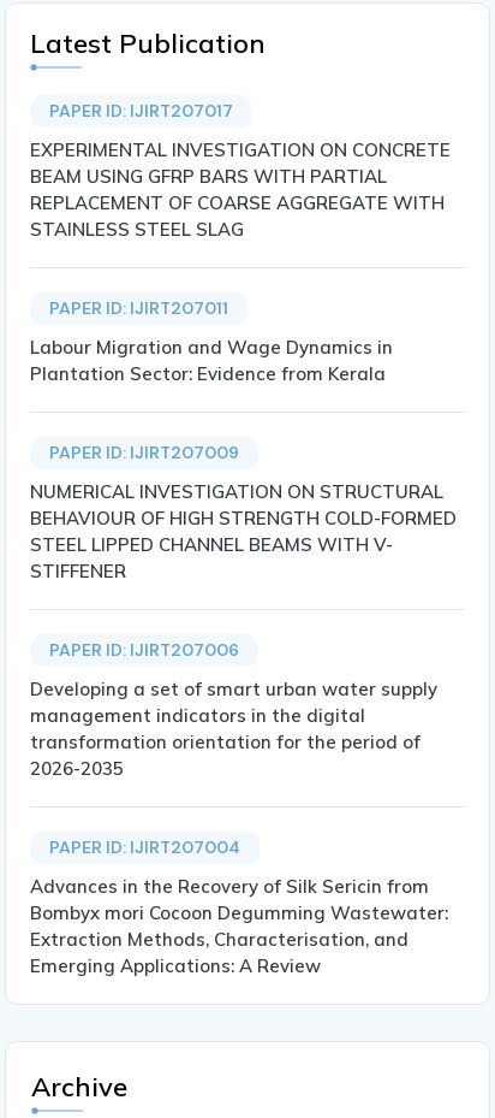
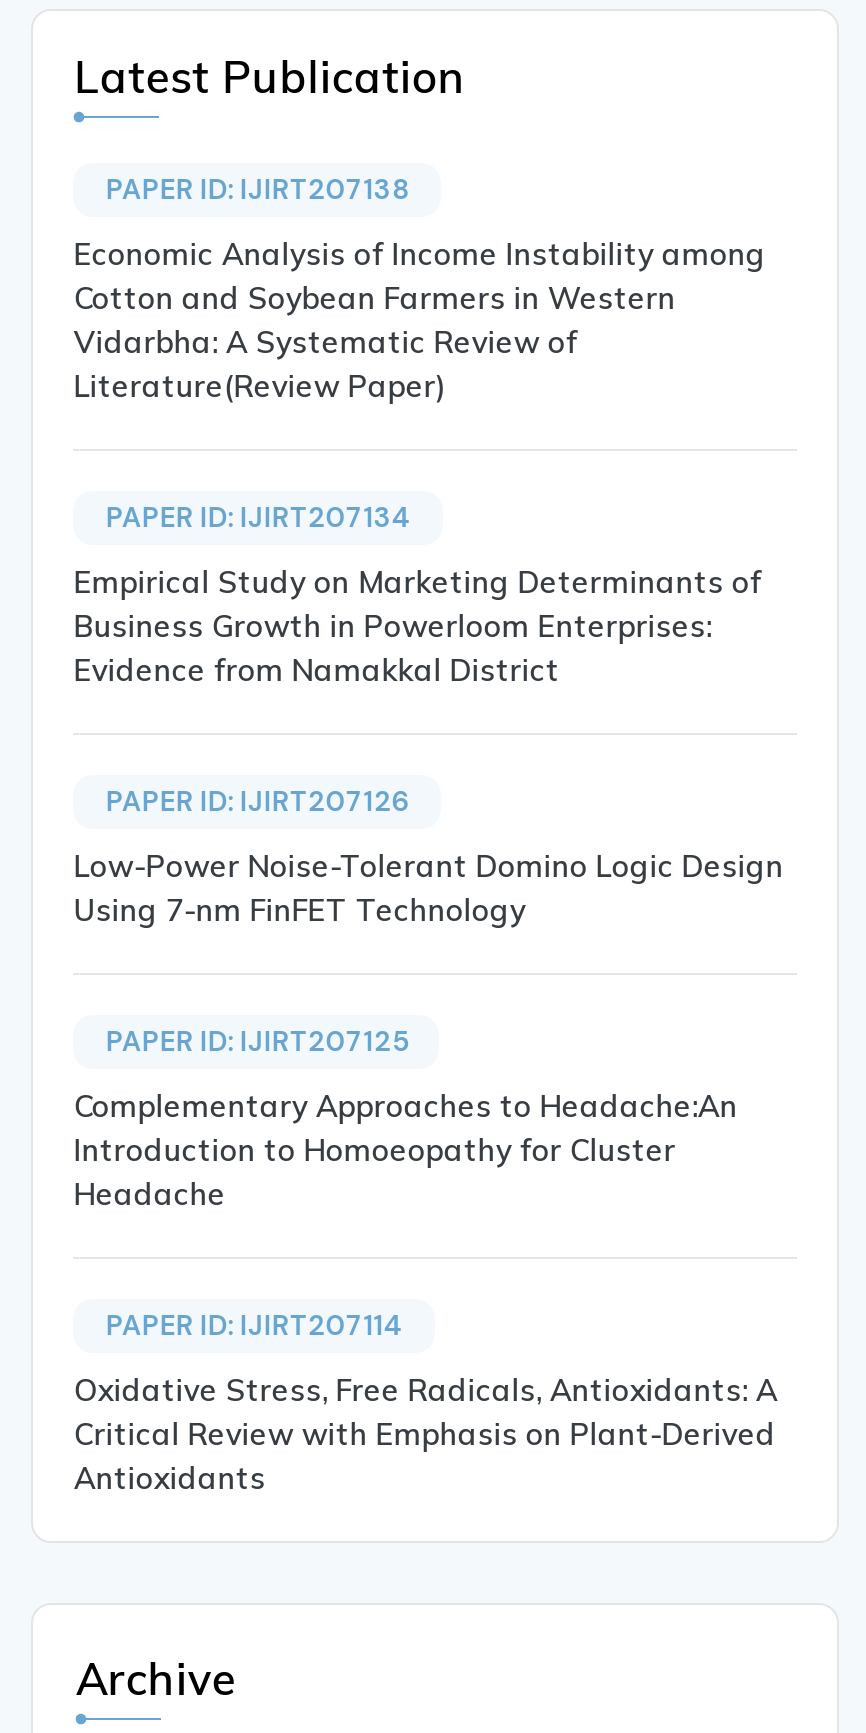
[50,99,234,121] PAPER ID: IJIRT207017 -> [106,170,410,206] PAPER ID: IJIRT207138
[31,138,451,240] EXPERIMENTAL INVESTIGATION ON CONCRETE | BEAM USING GFRP BARS WITH PARTIAL | REPLACEMENT OF COARSE AGGREGATE WITH | STAINLESS STEEL SLAG -> [74,234,766,404] Economic Analysis of Income Instability among | Cotton and Soybean Farmers in Western | Vidarbha: A Systematic Review of | Literature(Review Paper)
[50,297,229,318] PAPER ID: IJIRT207011 -> [106,498,412,534] PAPER ID: IJIRT207134
[31,335,393,385] Labour Migration and Wage Dynamics in | Plantation Sector: Evidence from Kerala -> [74,562,762,688] Empirical Study on Marketing Determinants of | Business Growth in Powerloom Enterprises: | Evidence from Namakkal District
[50,441,240,463] PAPER ID: IJIRT207009 -> [106,782,410,818] PAPER ID: IJIRT207126
[31,480,457,582] NUMERICAL INVESTIGATION ON STRUCTURAL | BEHAVIOUR OF HIGH STRENGTH COLD-FORMED | STEEL LIPPED CHANNEL BEAMS WITH V- | STIFFENER -> [74,846,784,928] Low-Power Noise-Tolerant Domino Logic Design | Using 7-nm FinFET Technology
[50,639,240,660] PAPER ID: IJIRT207006 -> [106,1022,408,1058] PAPER ID: IJIRT207125
[31,677,438,779] Developing a set of smart urban water supply | management indicators in the digital | transformation orientation for the period of | 2026-2035 -> [74,1086,738,1212] Complementary Approaches to Headache:An | Introduction to Homoeopathy for Cluster | Headache
[50,836,241,858] PAPER ID: IJIRT207004 -> [106,1306,404,1342] PAPER ID: IJIRT207114
[31,874,449,977] Advances in the Recovery of Silk Sericin from | Bombyx mori Cocoon Degumming Wastewater: | Extraction Methods, Characterisation, and | Emerging Applications: A Review -> [74,1370,778,1496] Oxidative Stress, Free Radicals, Antioxidants: A | Critical Review with Emphasis on Plant-Derived | Antioxidants

